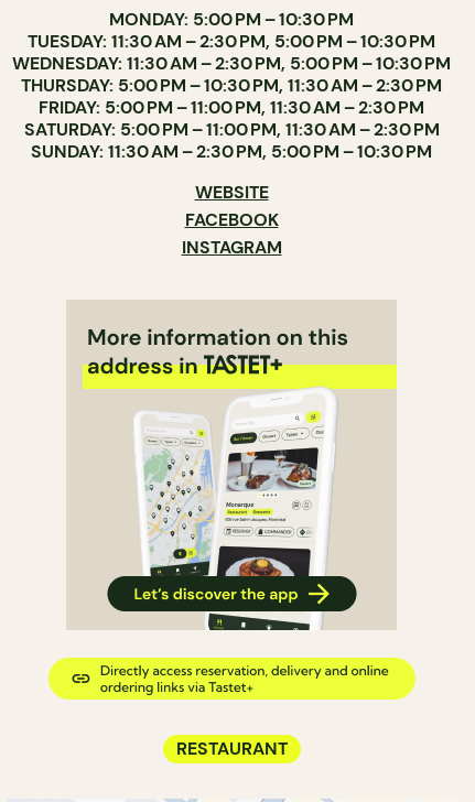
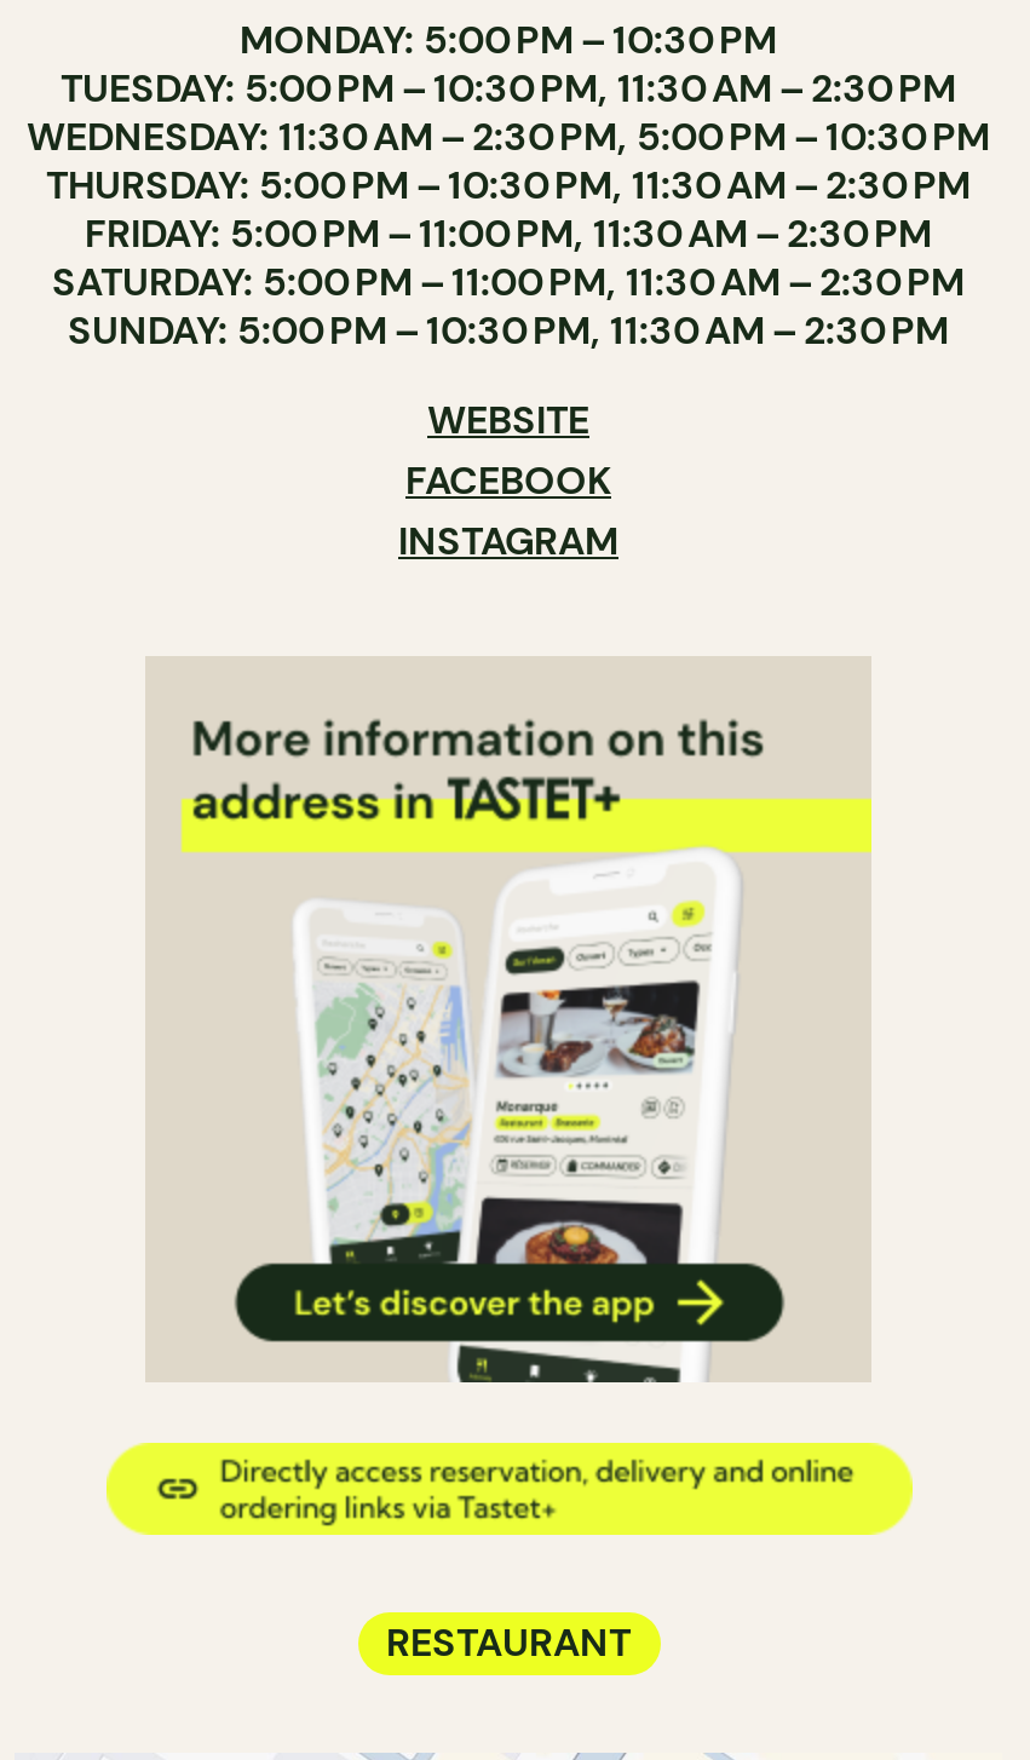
[28,30,435,53] TUESDAY: 11:30 AM – 2:30 PM, 5:00 PM – 10:30 PM -> [61,63,956,114] TUESDAY: 5:00 PM – 10:30 PM, 11:30 AM – 2:30 PM
[31,140,432,163] SUNDAY: 11:30 AM – 2:30 PM, 5:00 PM – 10:30 PM -> [68,305,949,356] SUNDAY: 5:00 PM – 10:30 PM, 11:30 AM – 2:30 PM

